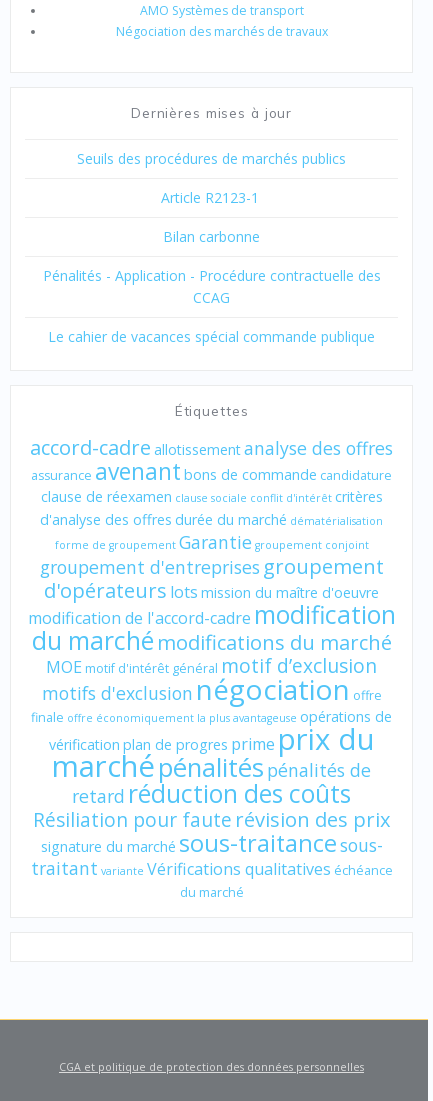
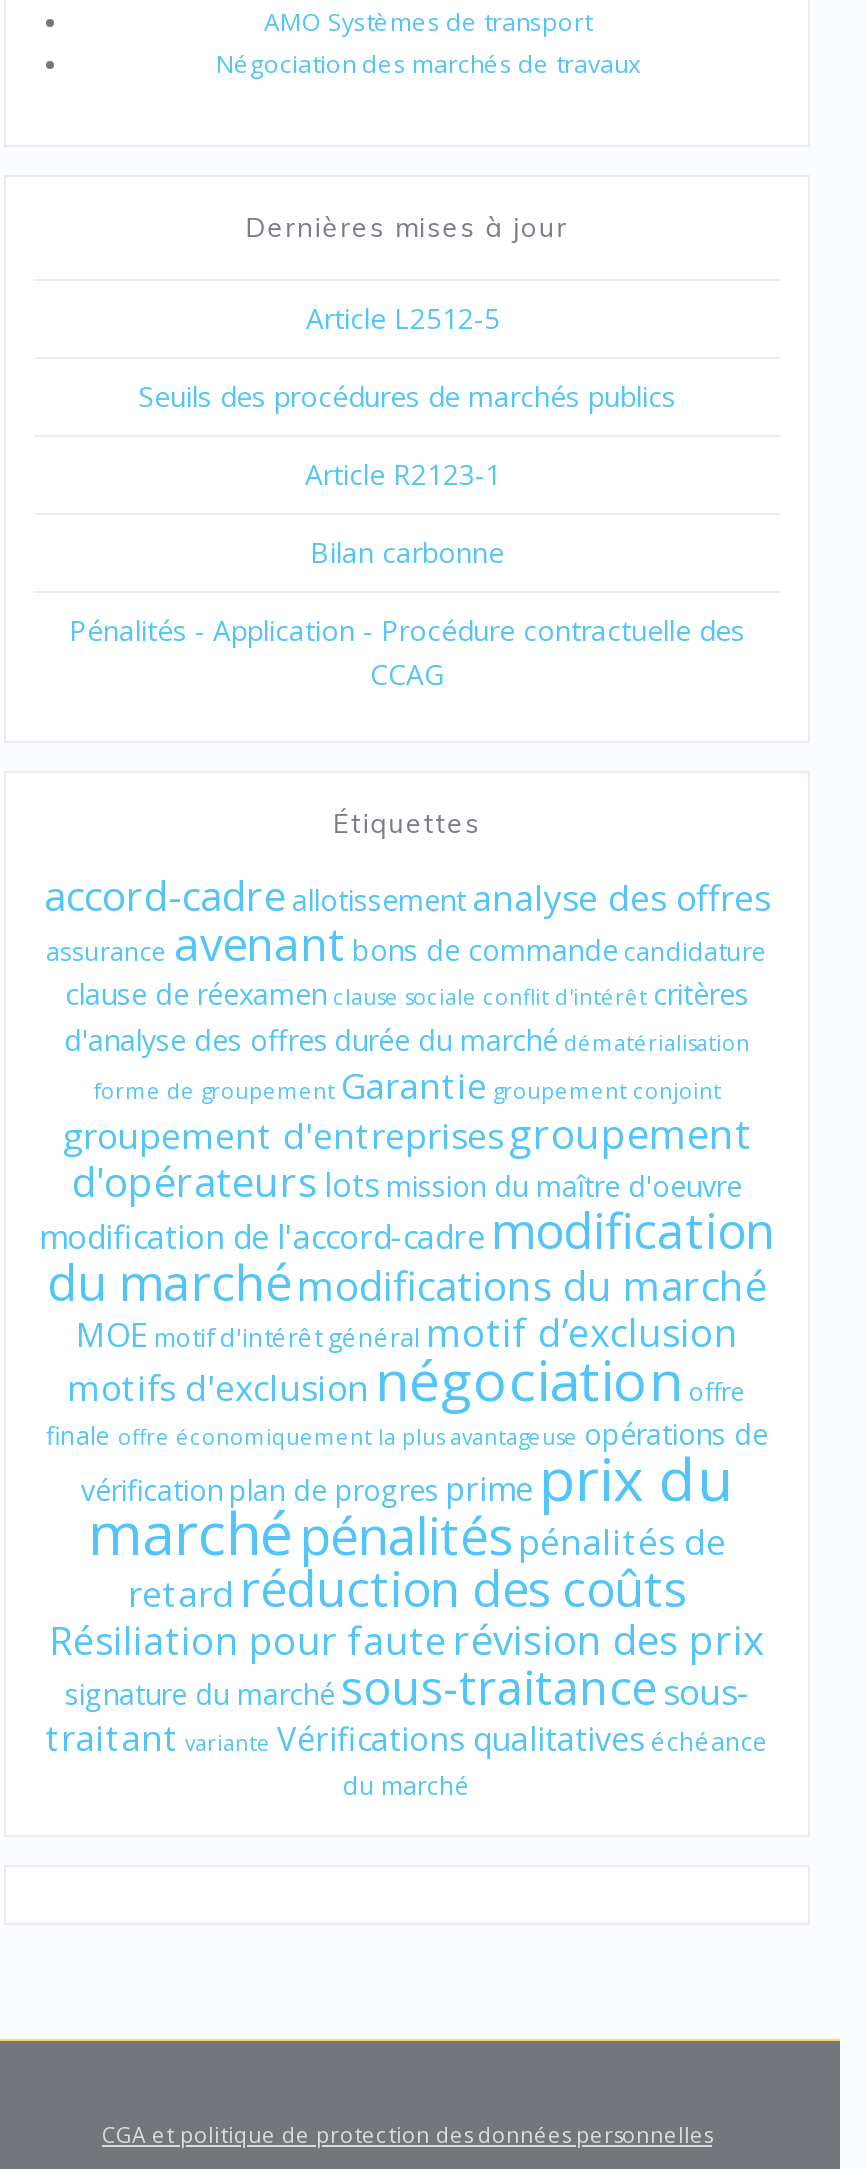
none -> [306,298,508,336] Article L2512-5
moved [42,149,380,307] -> [69,376,745,692]: Seuils des procédures de marchés publics | Article R2123-1 | Bilan carbonne | Pénalités - Application - Procédure contractuelle des | CCAG
[48,327,375,346] Le cahier de vacances spécial commande publique -> none

